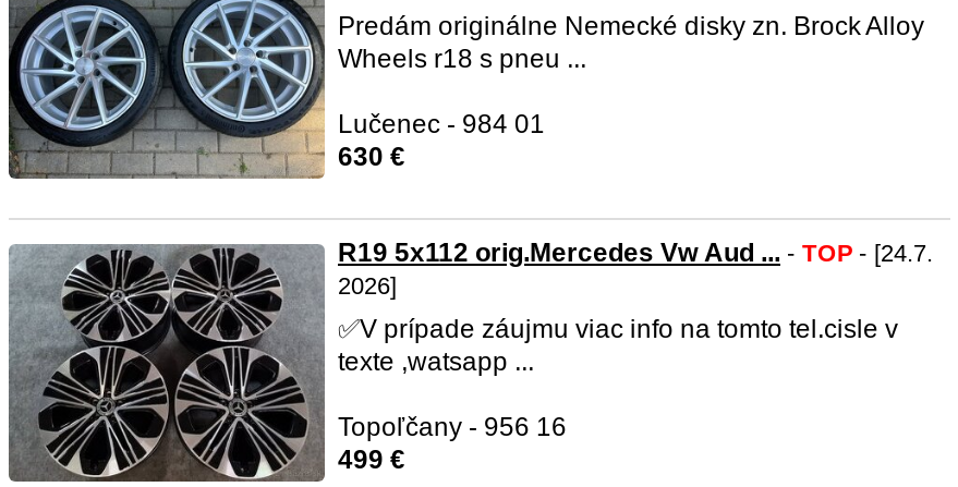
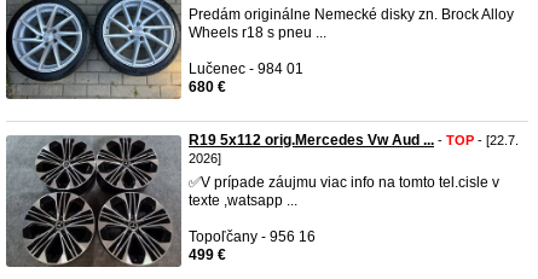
[338,142,405,172] 630 € -> [189,79,226,95] 680 €
[338,238,933,268] R19 5x112 orig.Mercedes Vw Aud ... - TOP - [24.7. -> [189,132,519,149] R19 5x112 orig.Mercedes Vw Aud ... - TOP - [22.7.

